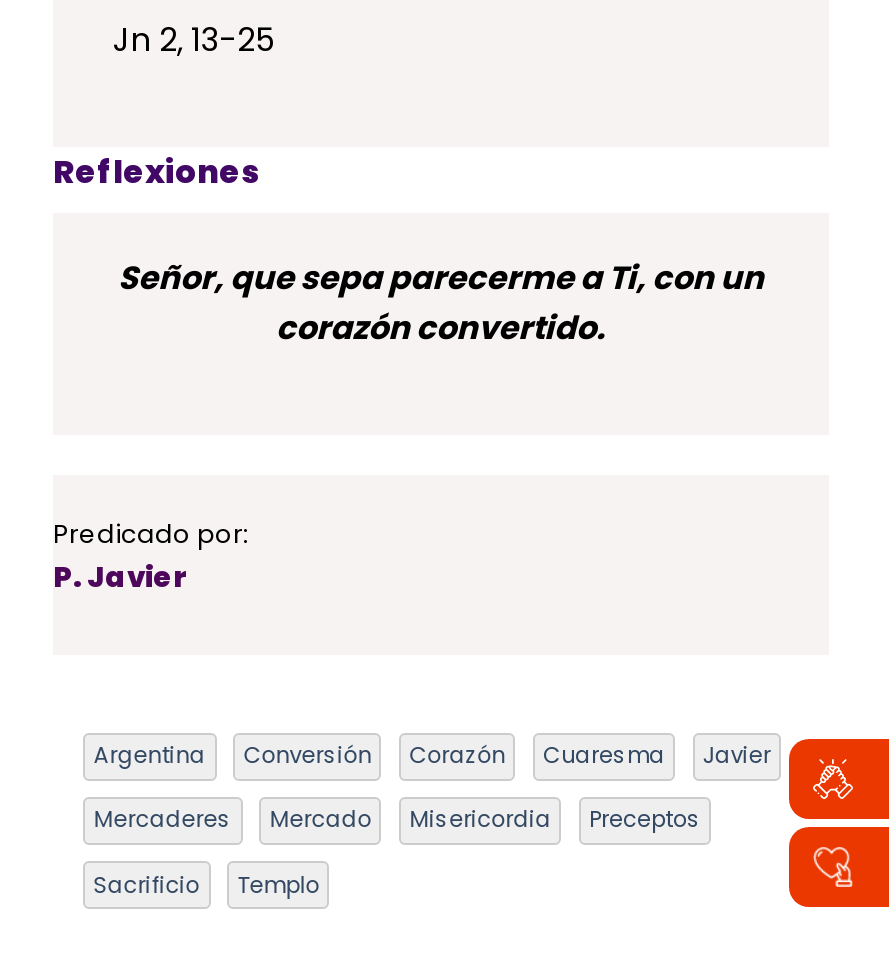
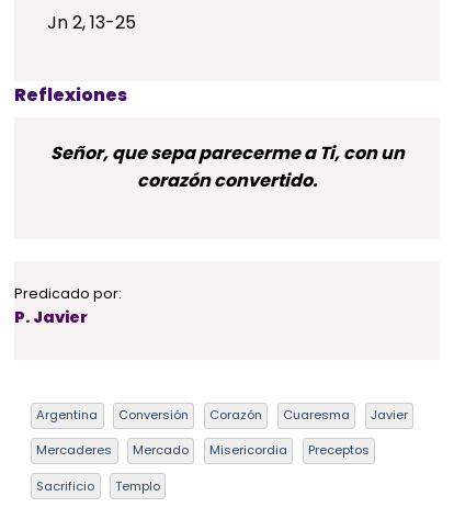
[787,737,883,909] [image] -> none

